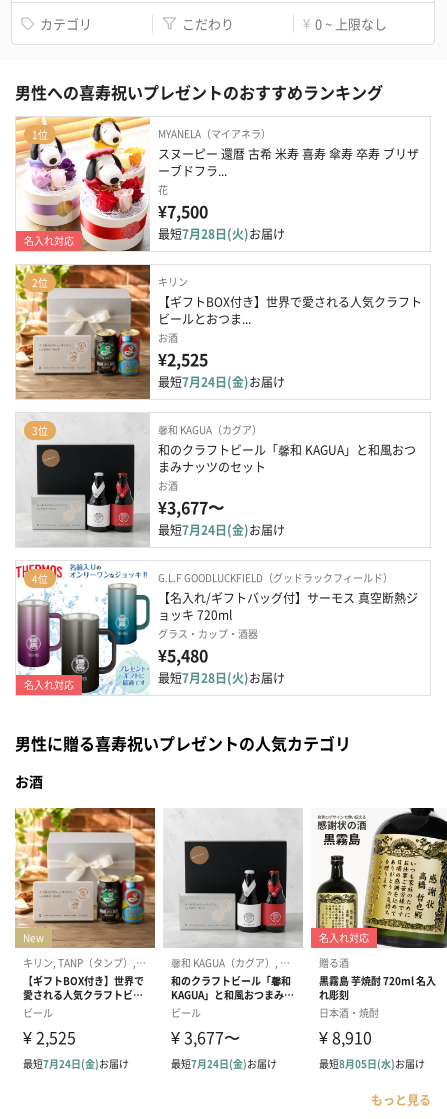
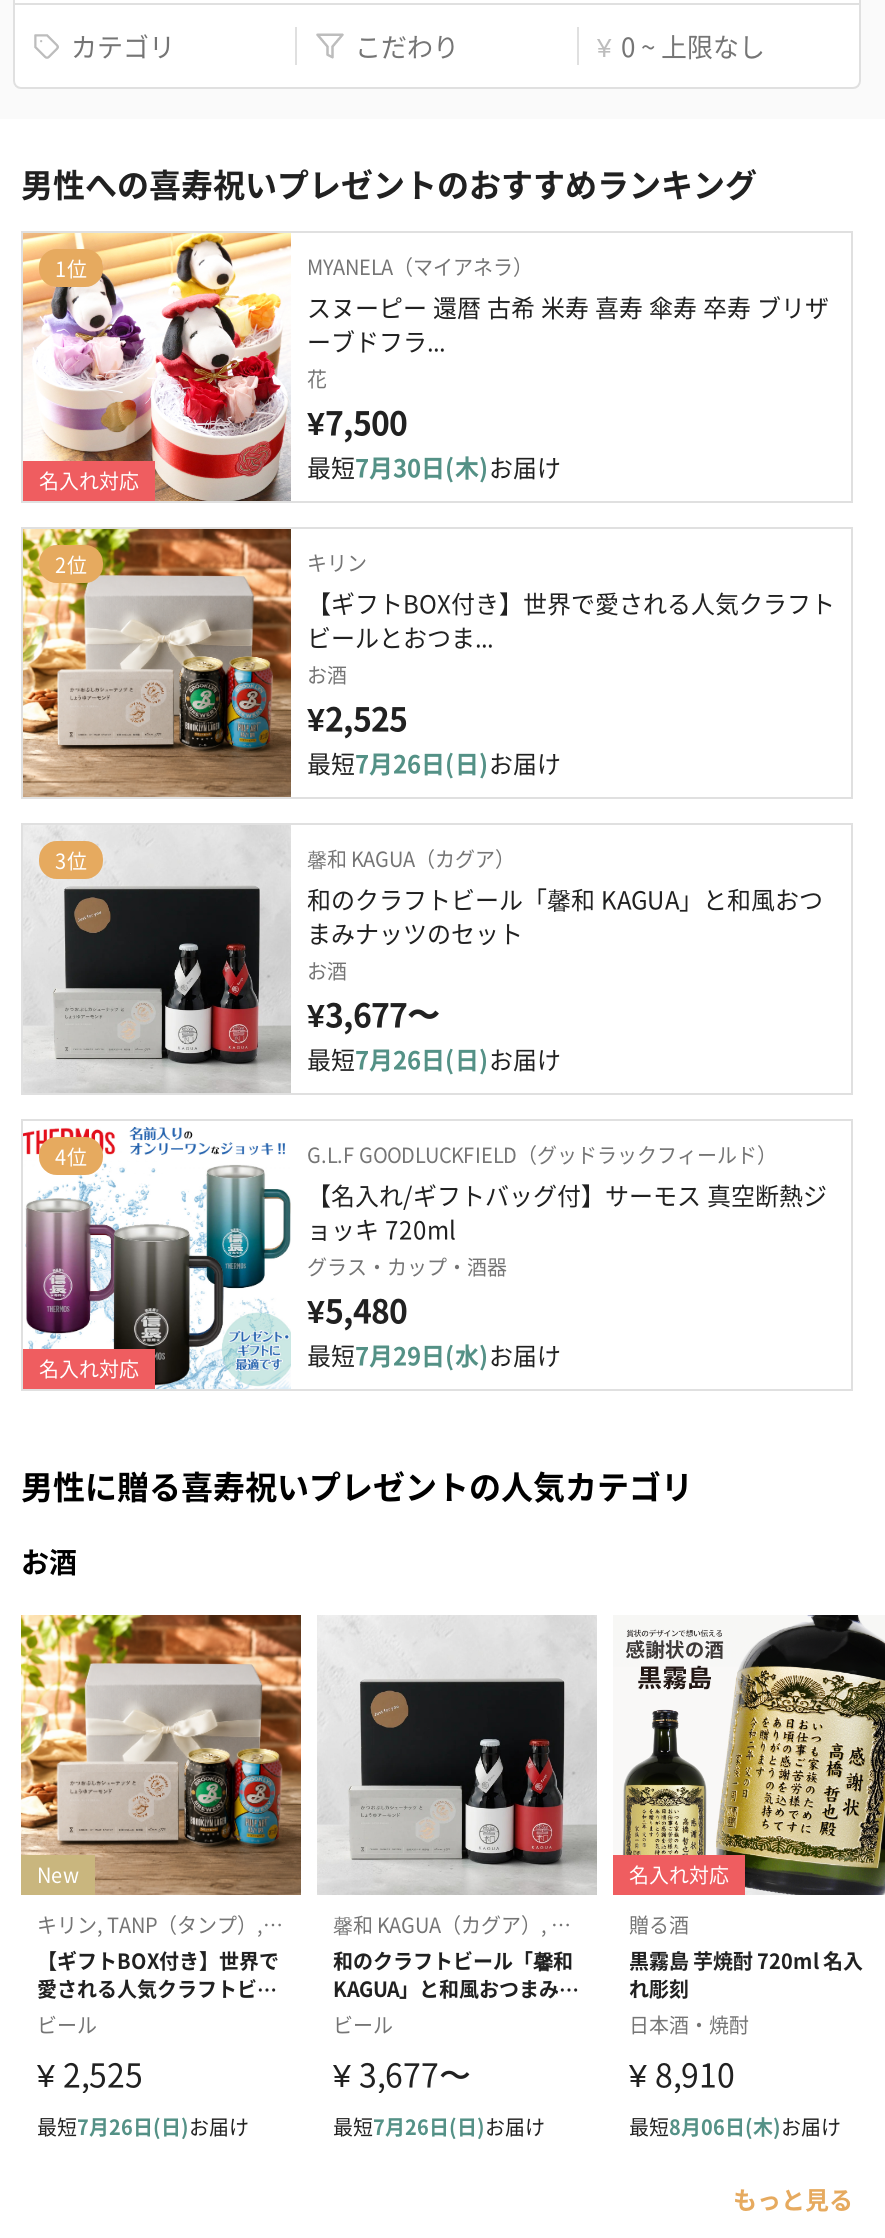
[158,225,285,242] 最短7月28日(火)お届け -> [307,450,561,484] 最短7月30日(木)お届け
[158,373,285,390] 最短7月24日(金)お届け -> [307,746,561,780] 最短7月26日(日)お届け
[158,521,285,538] 最短7月24日(金)お届け -> [307,1042,561,1076] 最短7月26日(日)お届け
[158,669,285,686] 最短7月28日(火)お届け -> [307,1338,561,1372] 最短7月29日(水)お届け

